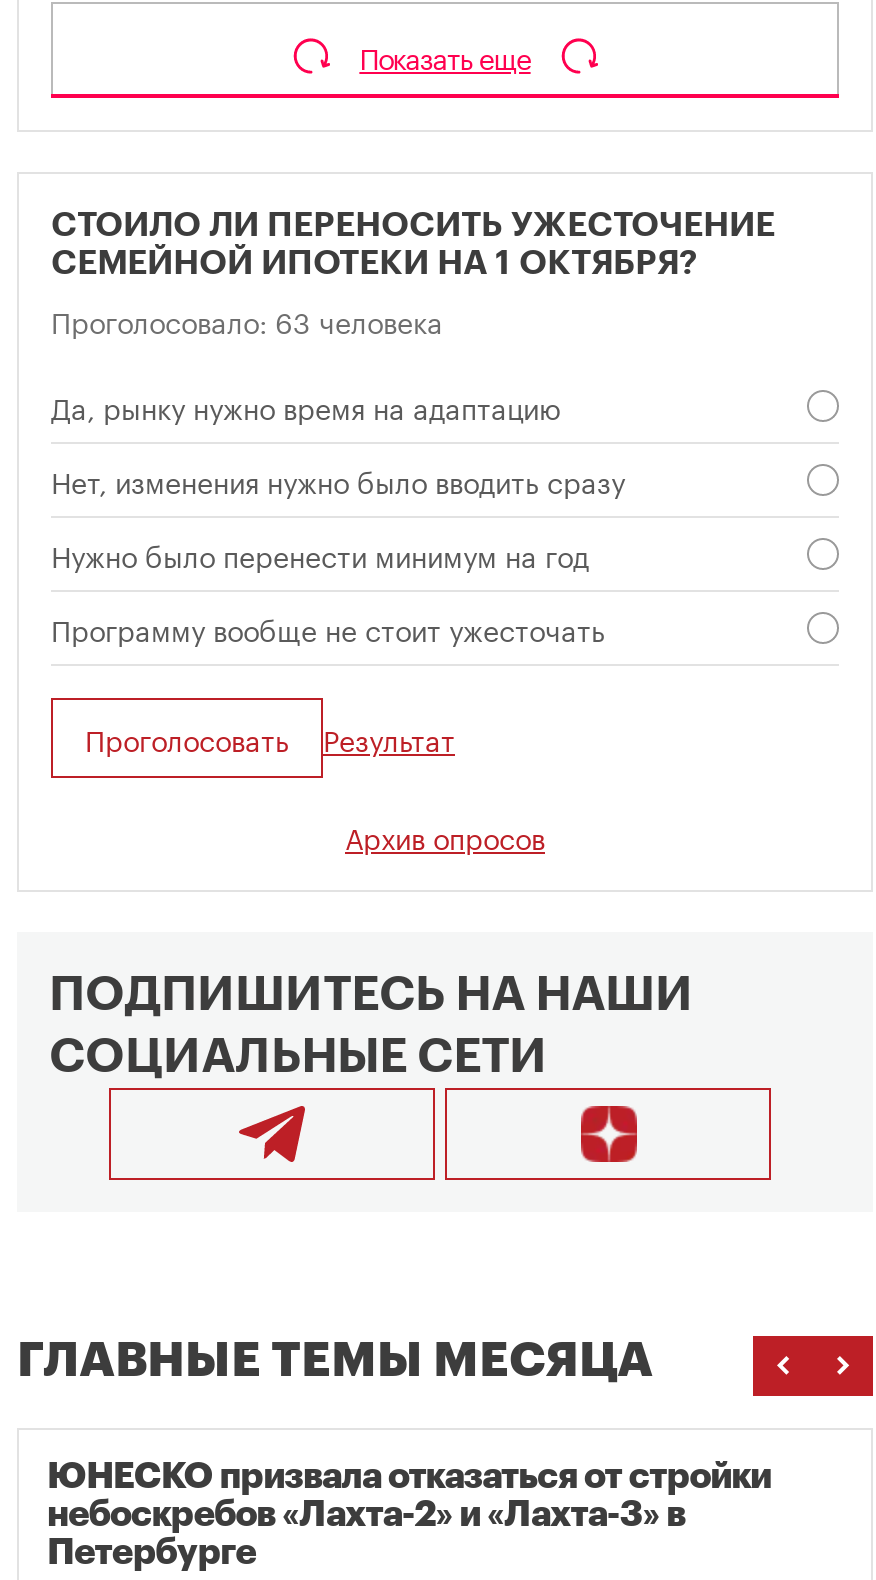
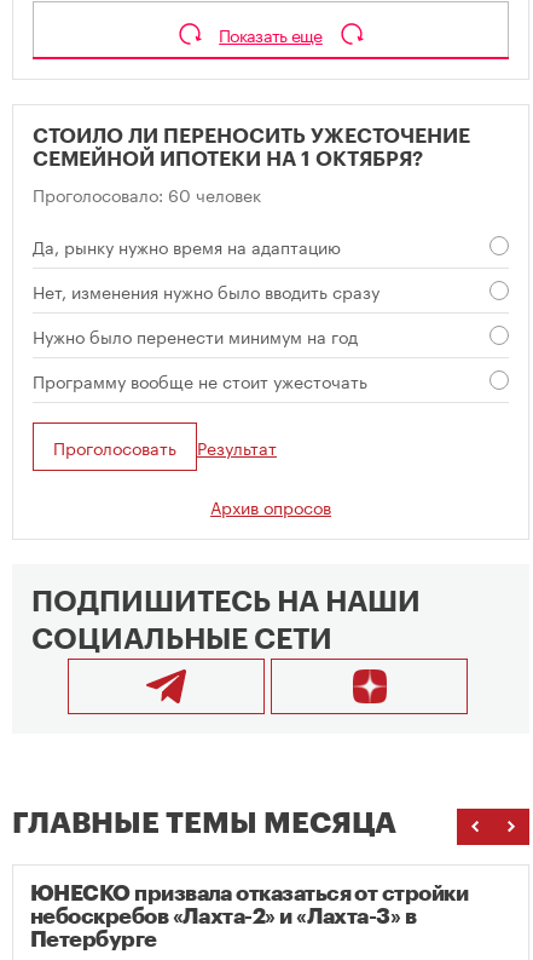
[51,298,443,342] Проголосовало: 63 человека -> [33,180,261,207] Проголосовало: 60 человек

